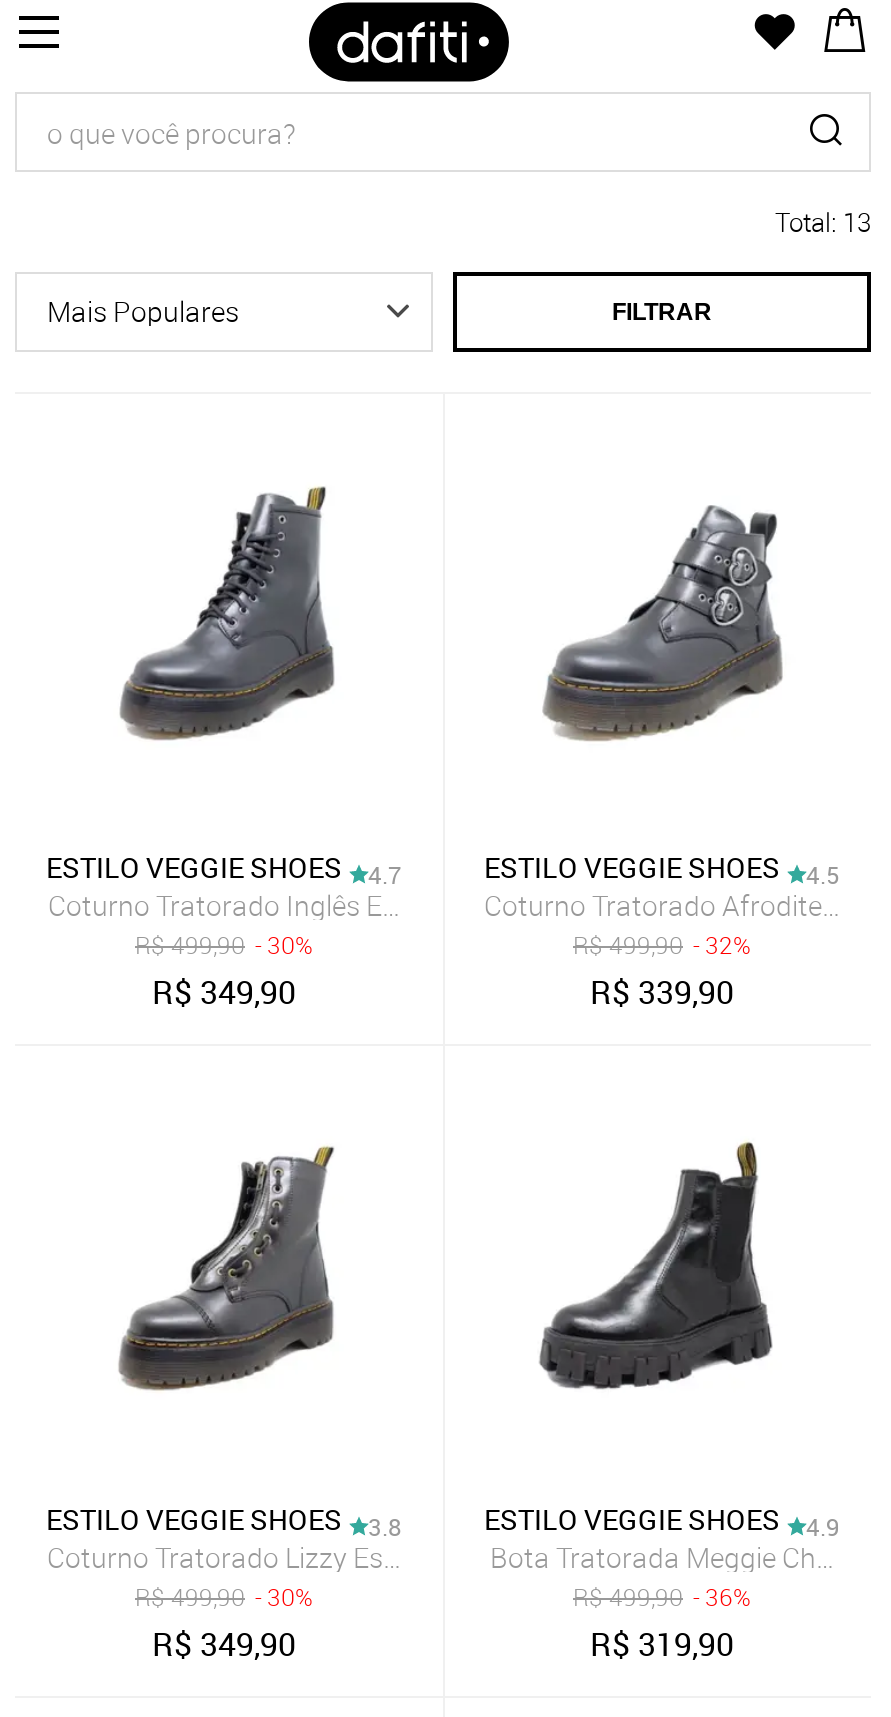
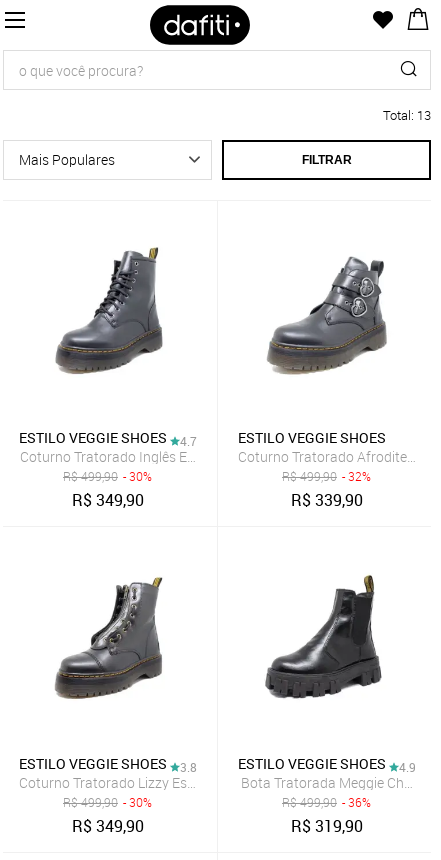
[806,857,840,889] 4.5 -> none

